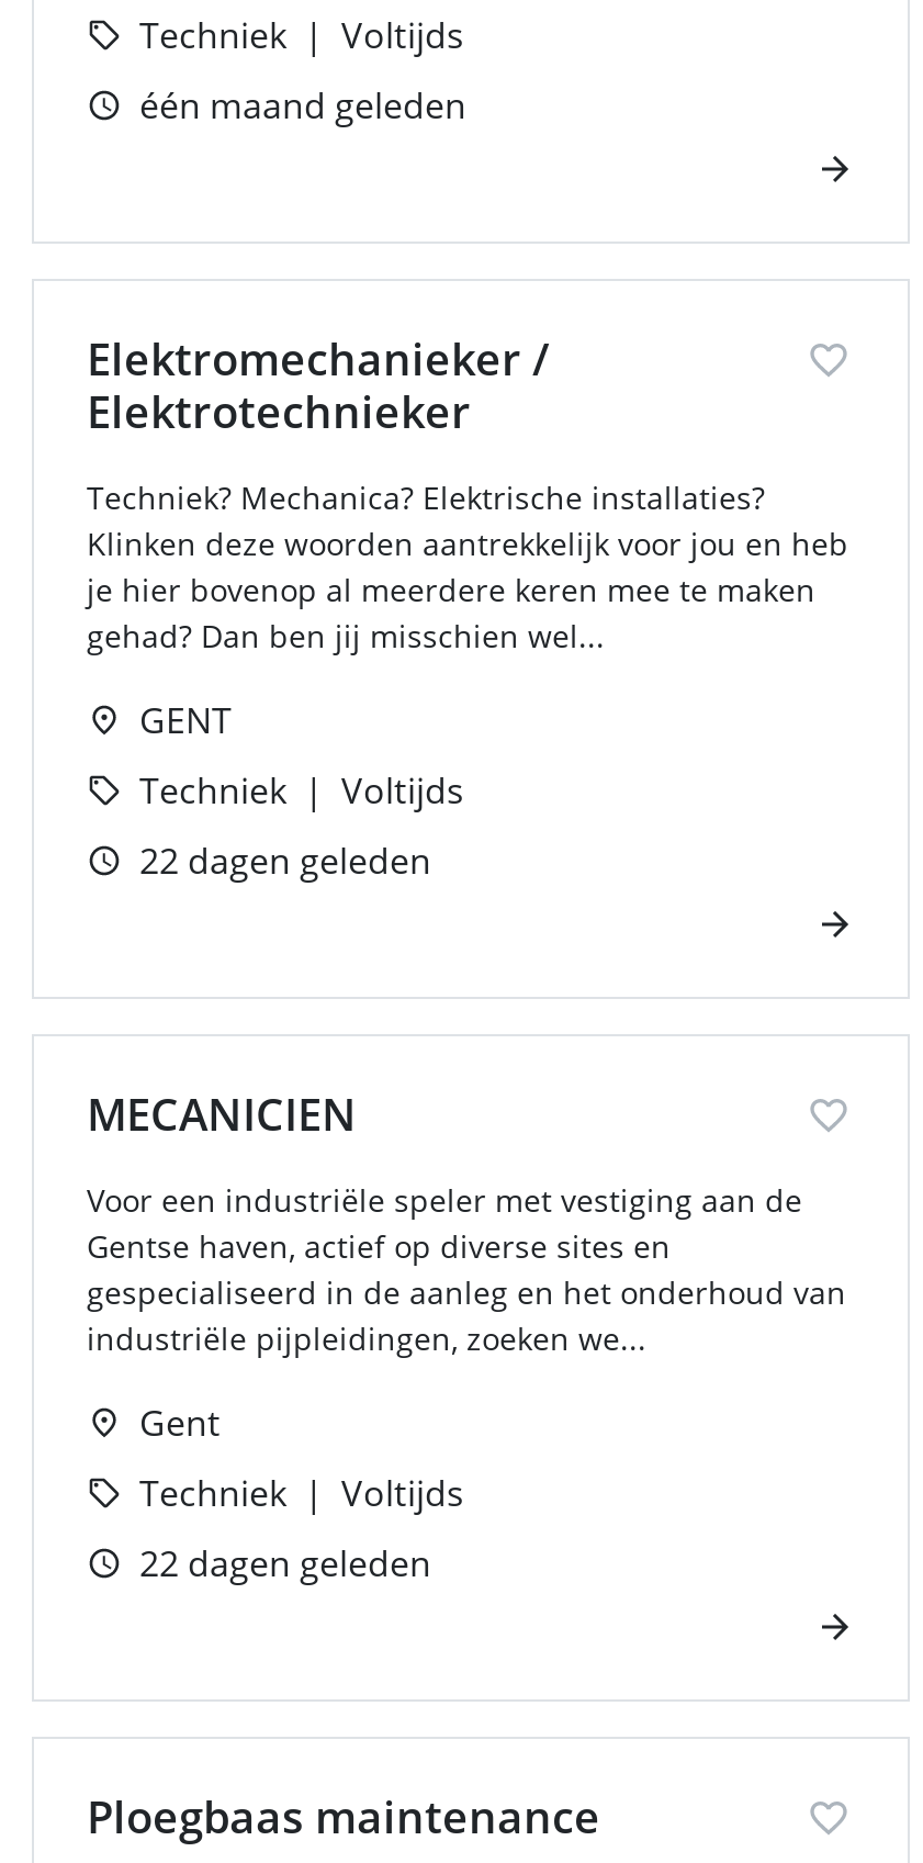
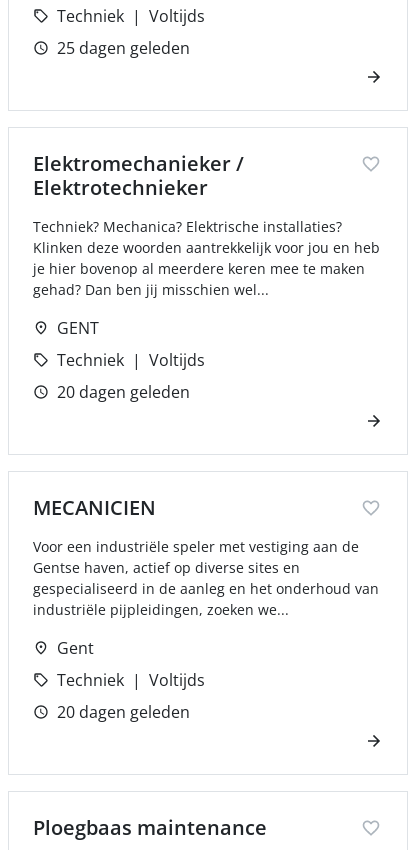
[139,81,466,130] één maand geleden -> [57,37,190,59] 25 dagen geleden
[139,837,431,885] 22 dagen geleden -> [57,381,190,403] 20 dagen geleden
[139,1539,431,1587] 22 dagen geleden -> [57,701,190,723] 20 dagen geleden

